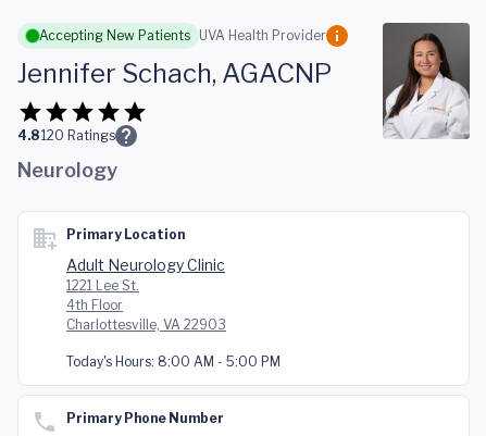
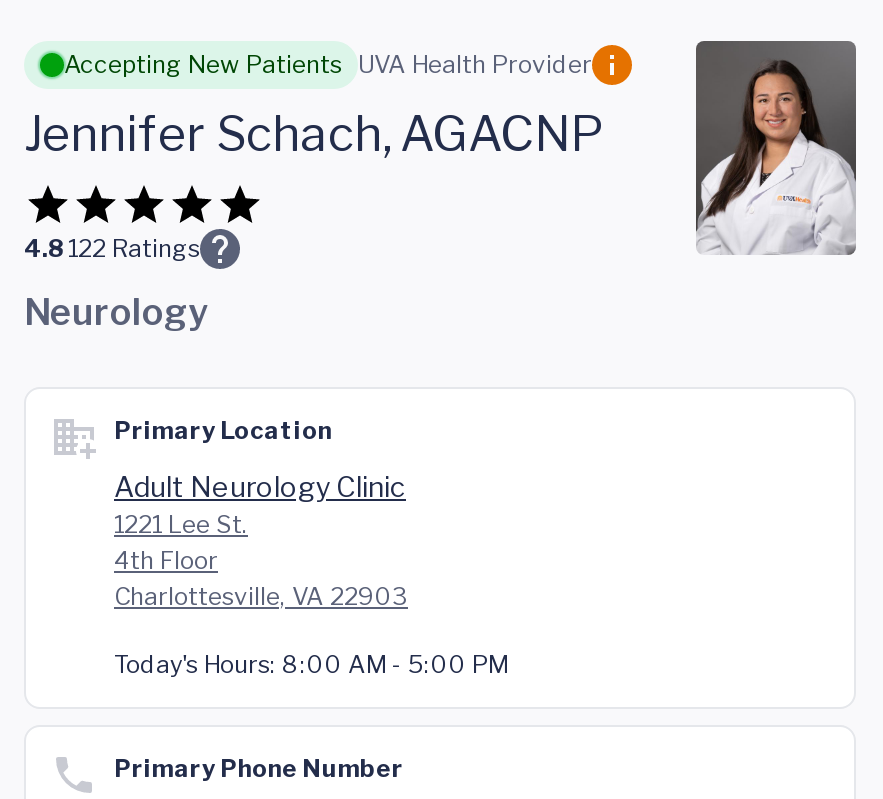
[17,127,115,144] 4.8 120 Ratings -> [24,233,200,263] 4.8 122 Ratings

